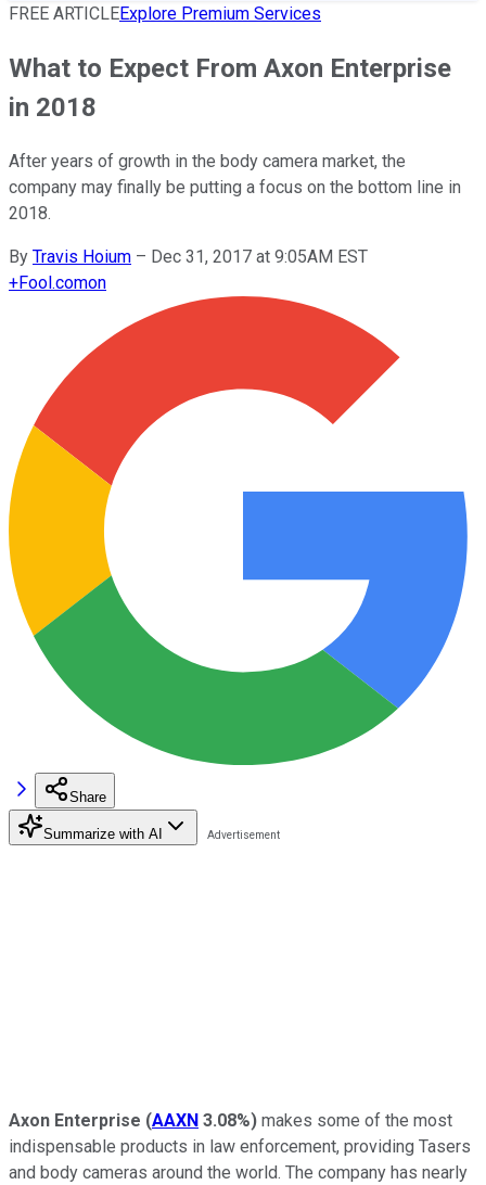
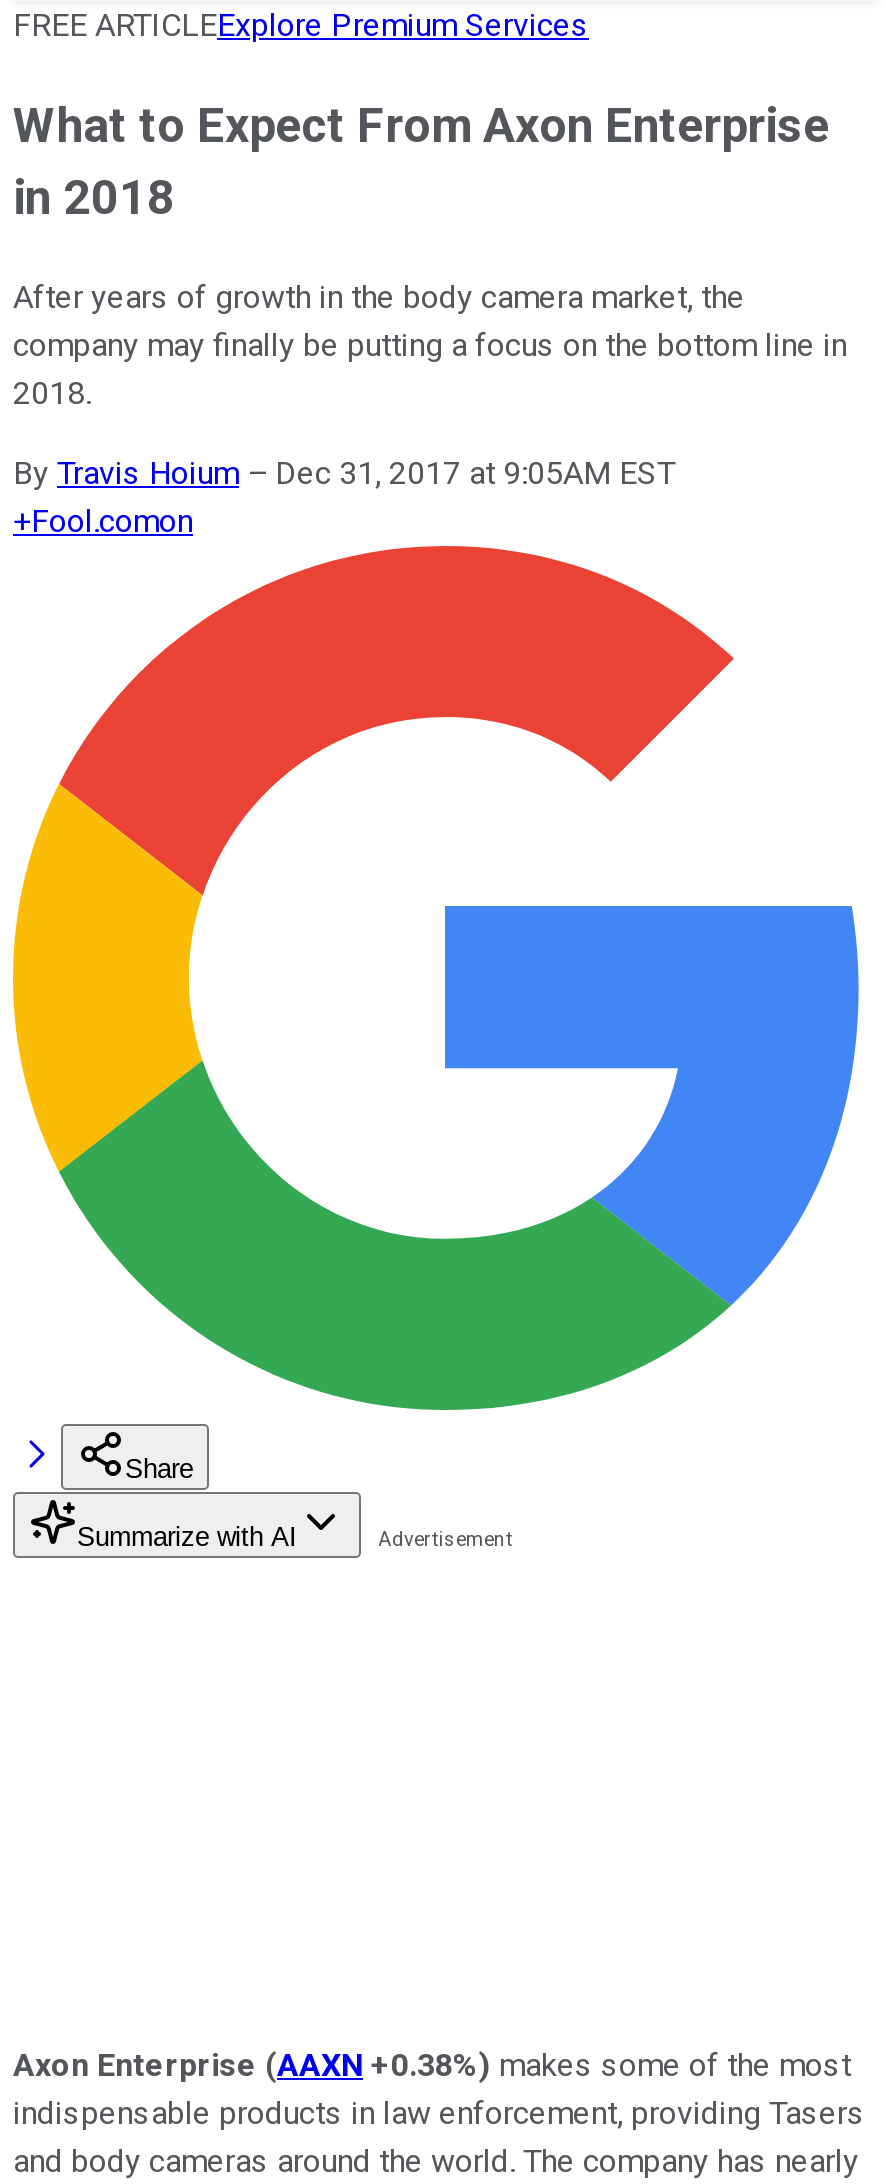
[9,1110,452,1131] Axon Enterprise (AAXN 3.08%) makes some of the most -> [13,2046,851,2084] Axon Enterprise (AAXN +0.38%) makes some of the most

